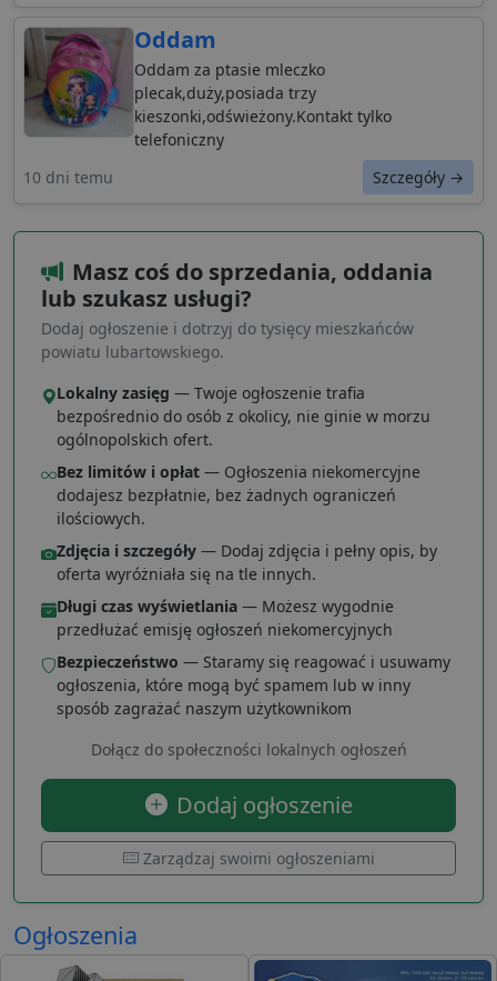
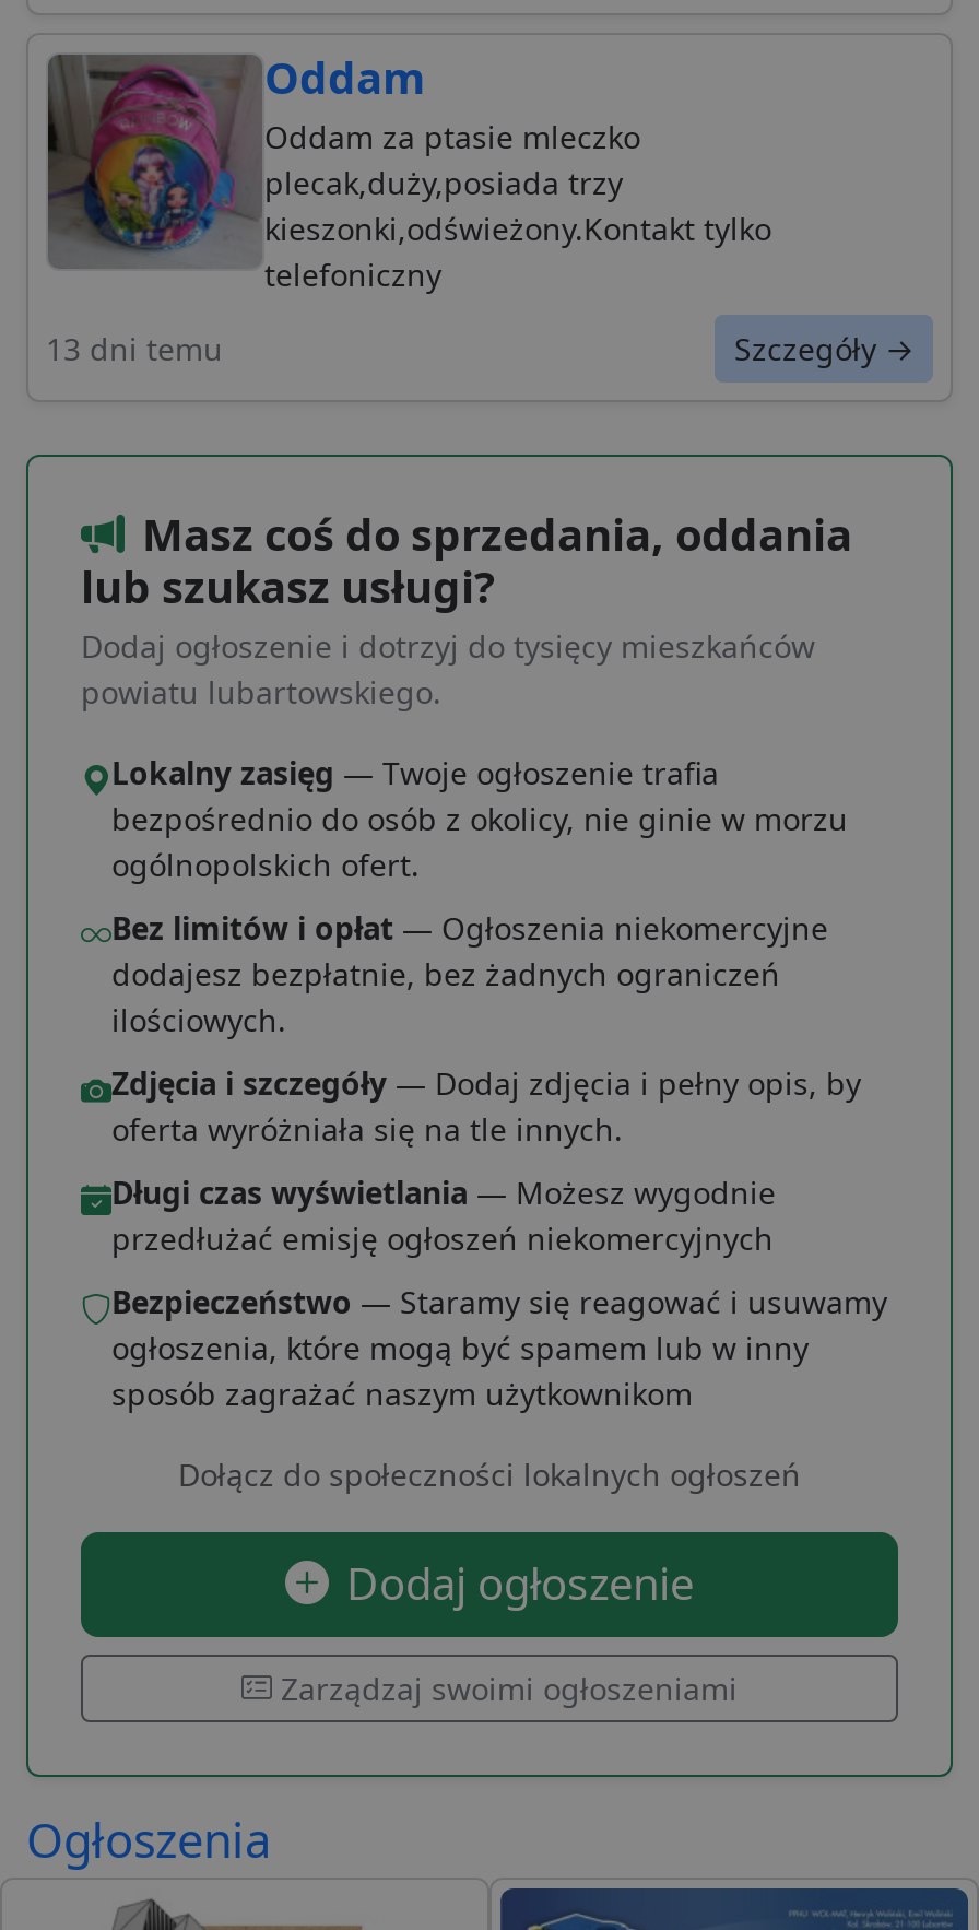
[23,166,113,187] 10 dni temu -> [46,327,223,369] 13 dni temu

